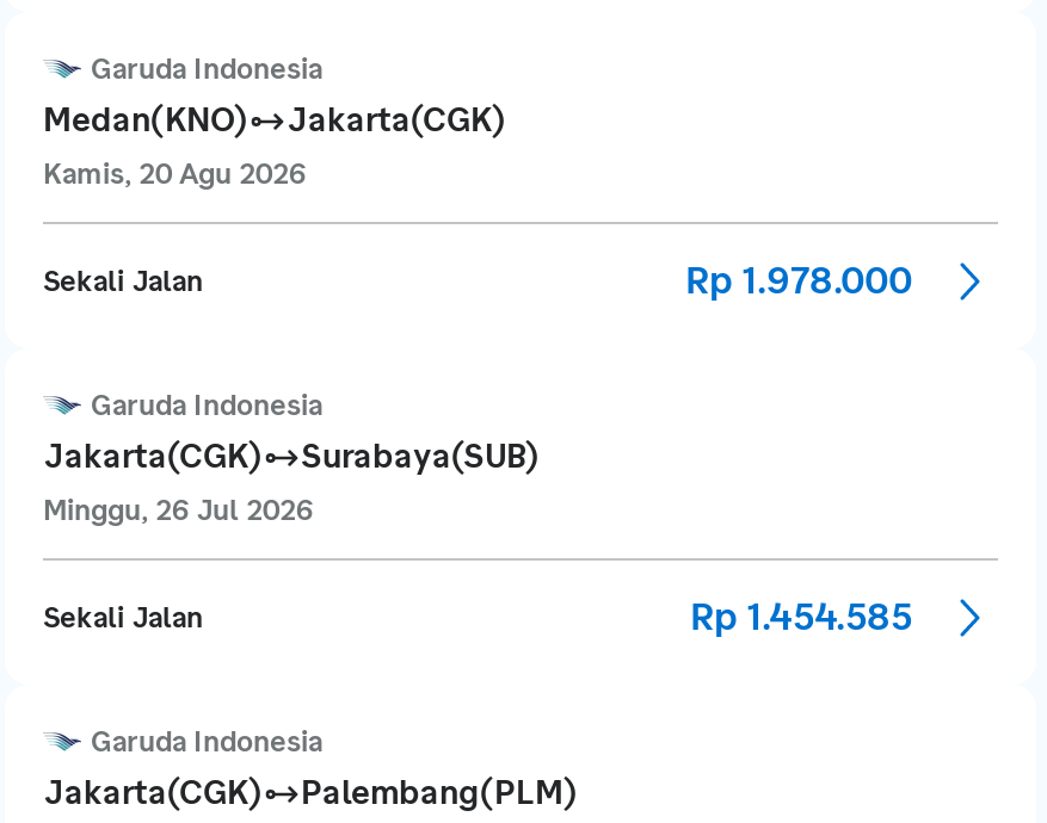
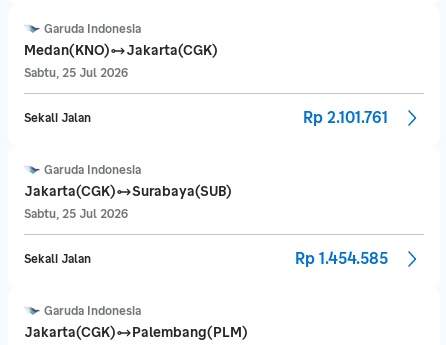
[43,157,306,191] Kamis, 20 Agu 2026 -> [24,66,128,80] Sabtu, 25 Jul 2026
[685,258,912,303] Rp 1.978.000 -> [303,108,388,127] Rp 2.101.761
[43,494,313,527] Minggu, 26 Jul 2026 -> [24,207,128,221] Sabtu, 25 Jul 2026

